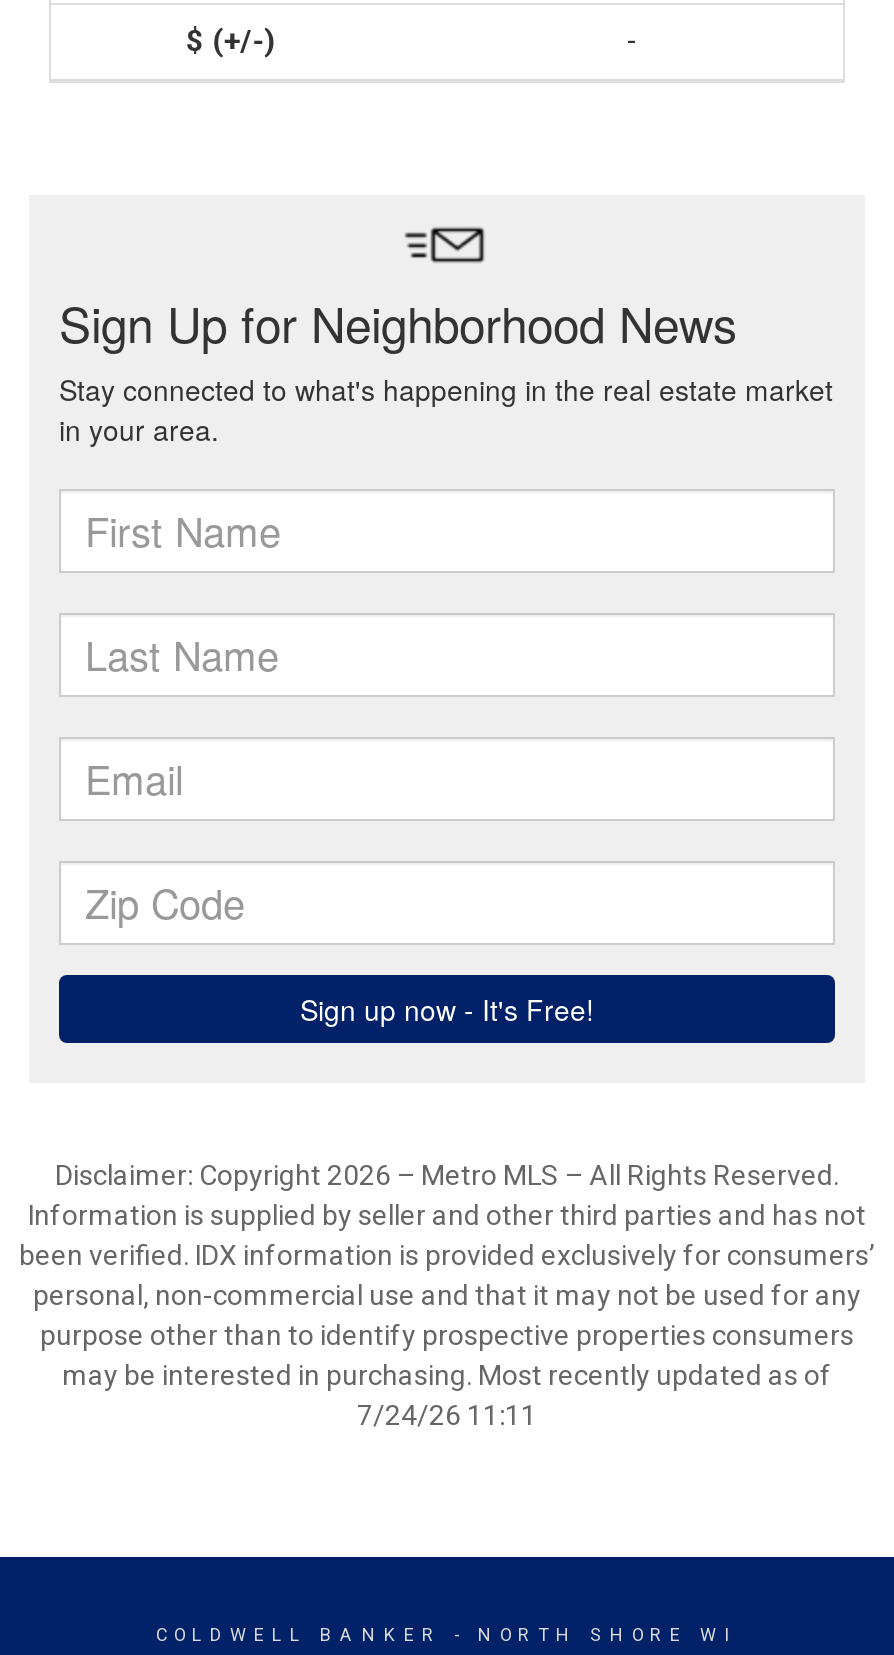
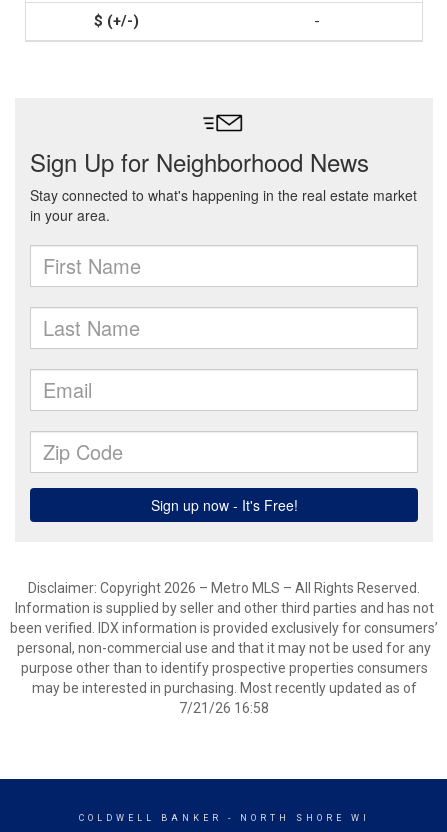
[357,1399,537,1431] 7/24/26 11:11 -> [179,700,269,716] 7/21/26 16:58

